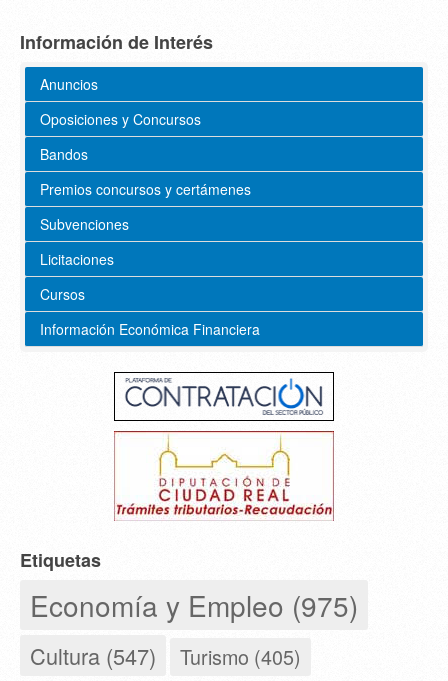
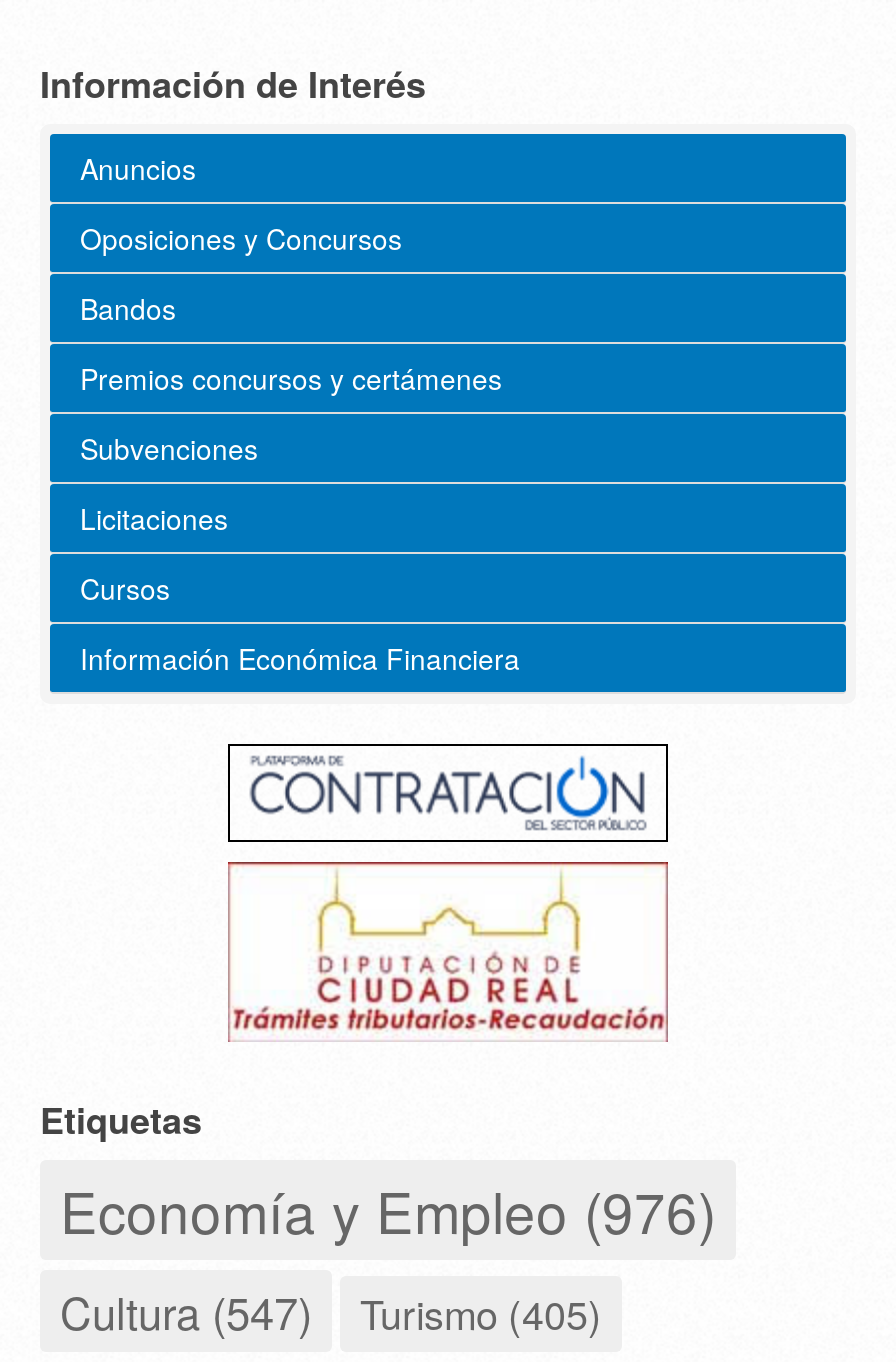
[30,585,358,625] Economía y Empleo (975) -> [60,1170,716,1250] Economía y Empleo (976)

